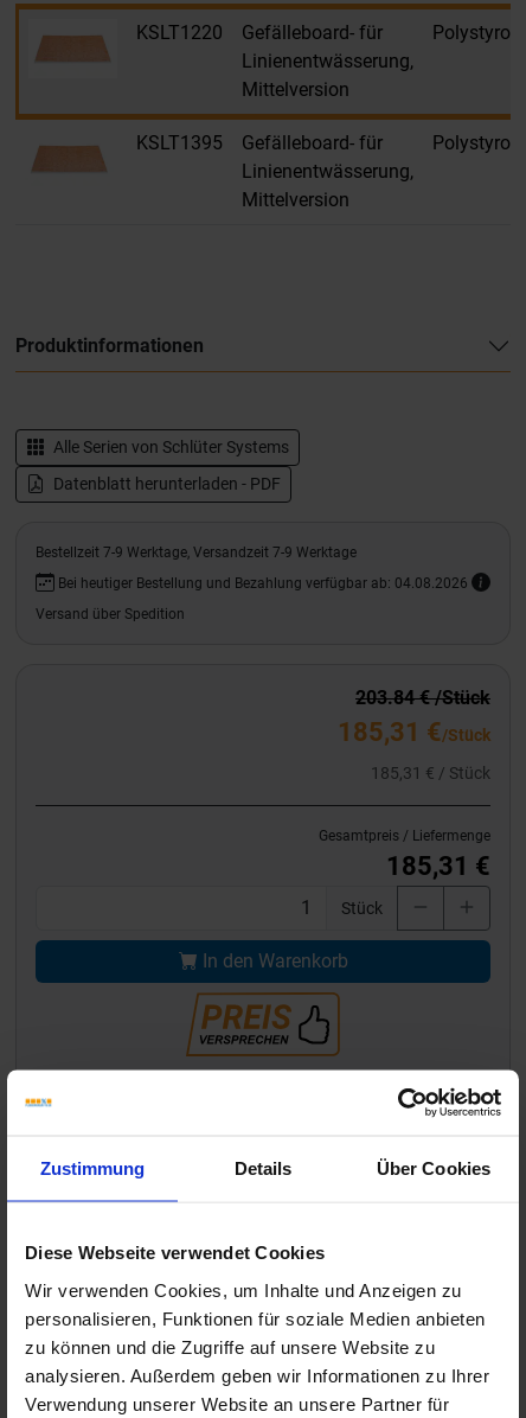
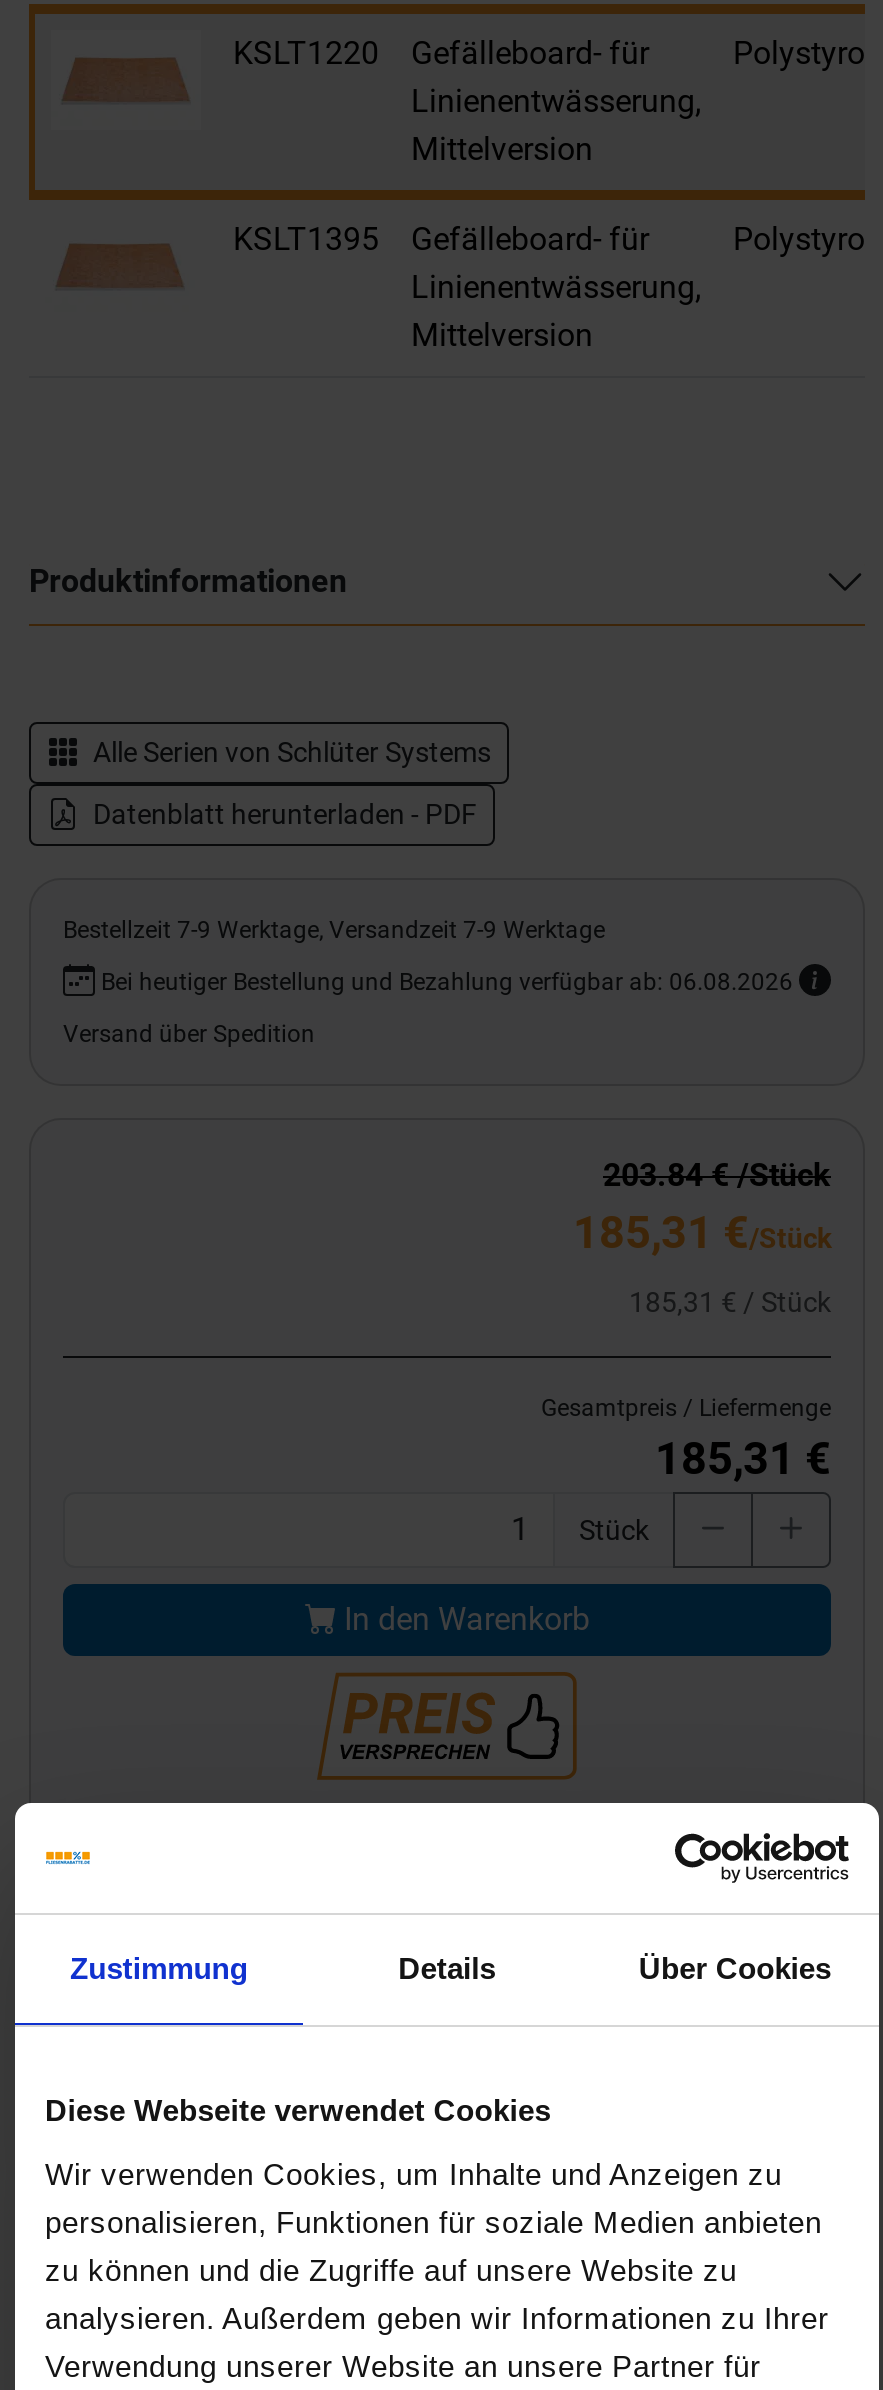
[54,575,472,592] Bei heutiger Bestellung und Bezahlung verfügbar ab: 04.08.2026 -> [95,968,799,996] Bei heutiger Bestellung und Bezahlung verfügbar ab: 06.08.2026

